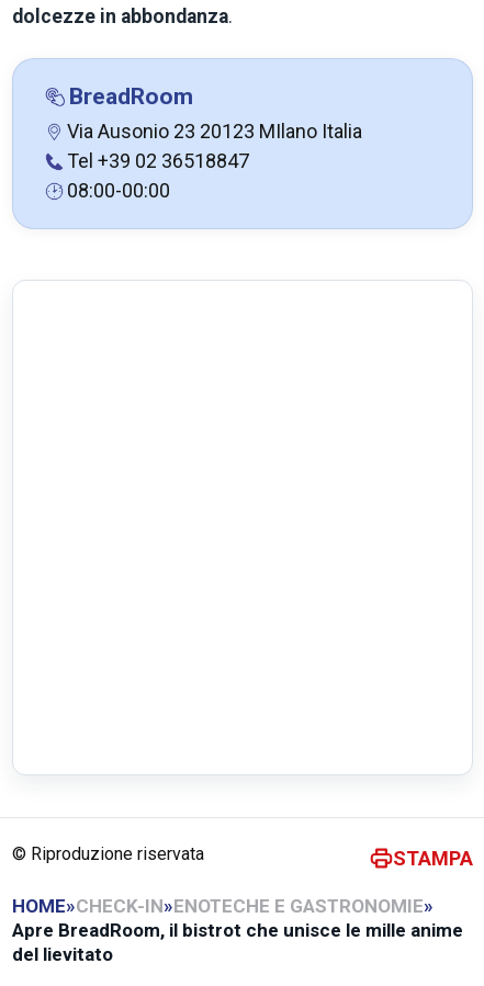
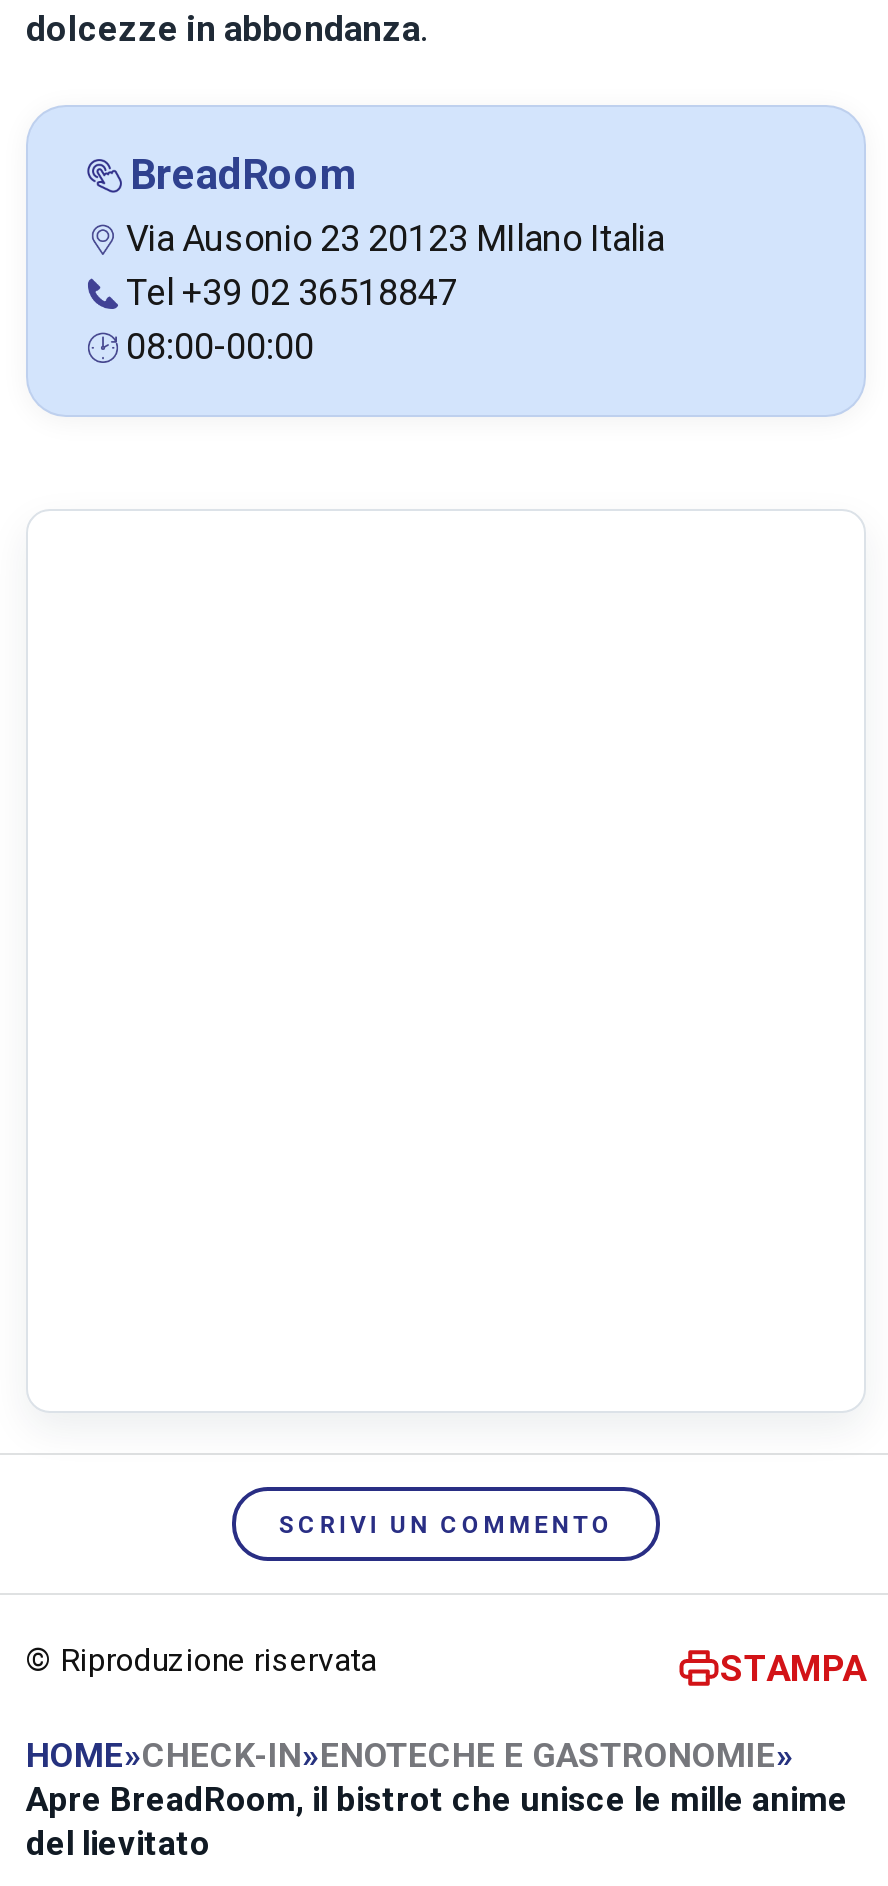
none -> [279,1510,613,1538] SCRIVI UN COMMENTO

